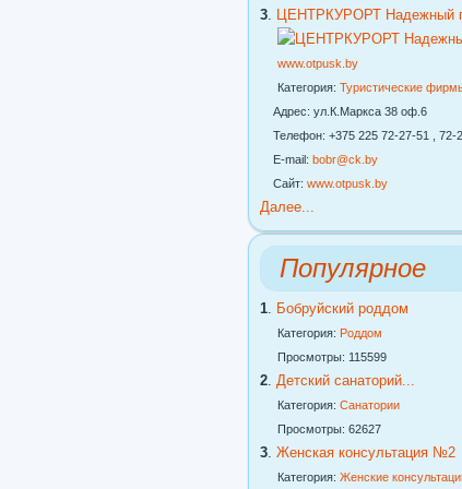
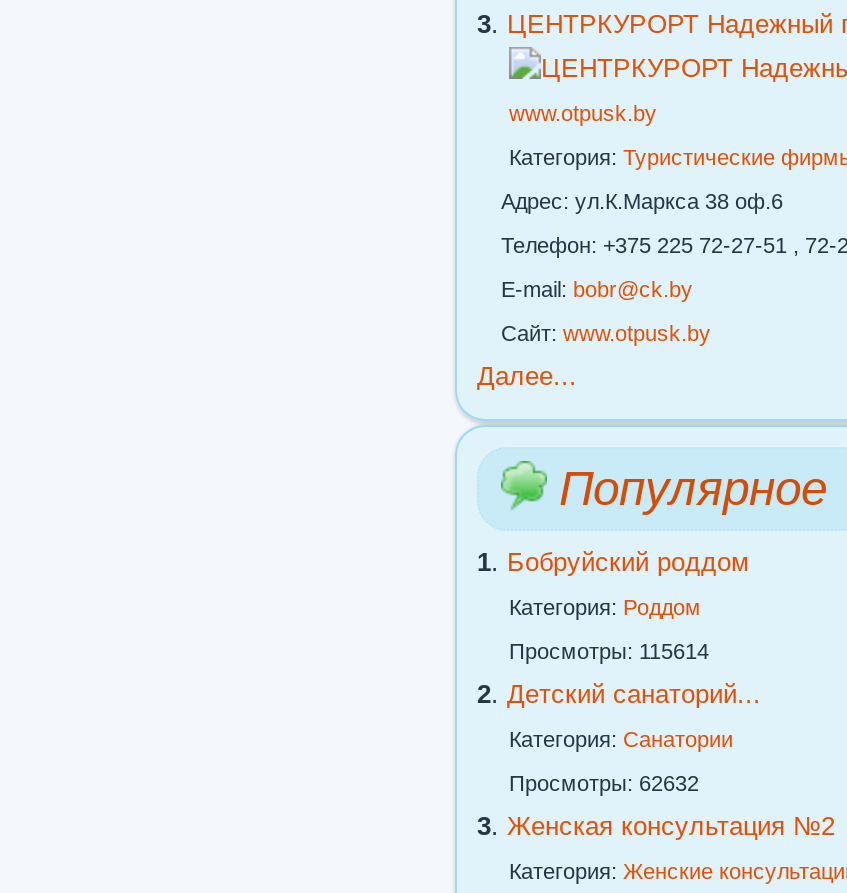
[277,350,387,363] Просмотры: 115599 -> [509,639,709,663] Просмотры: 115614
[277,422,381,435] Просмотры: 62627 -> [509,771,699,795] Просмотры: 62632

